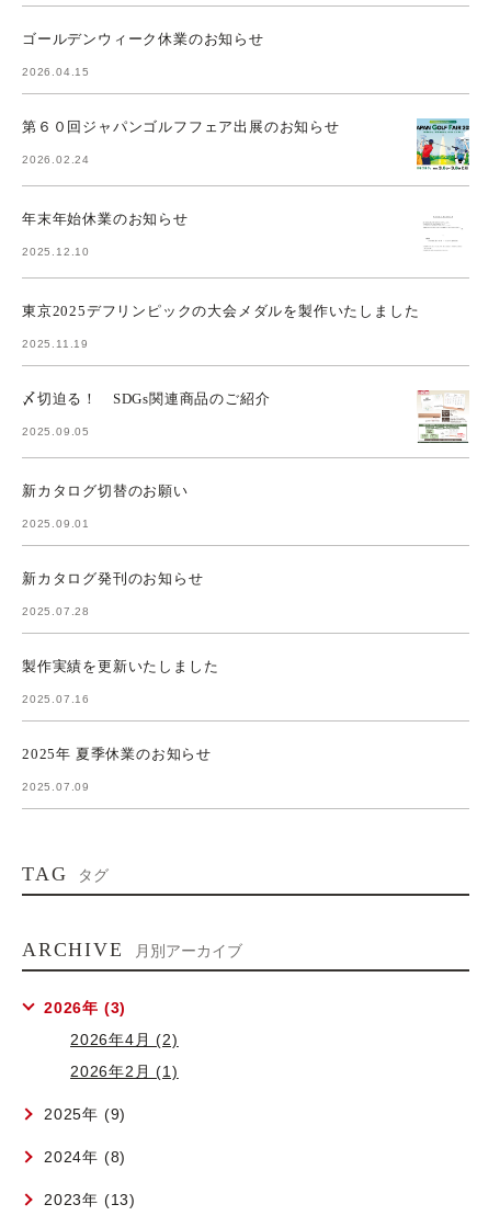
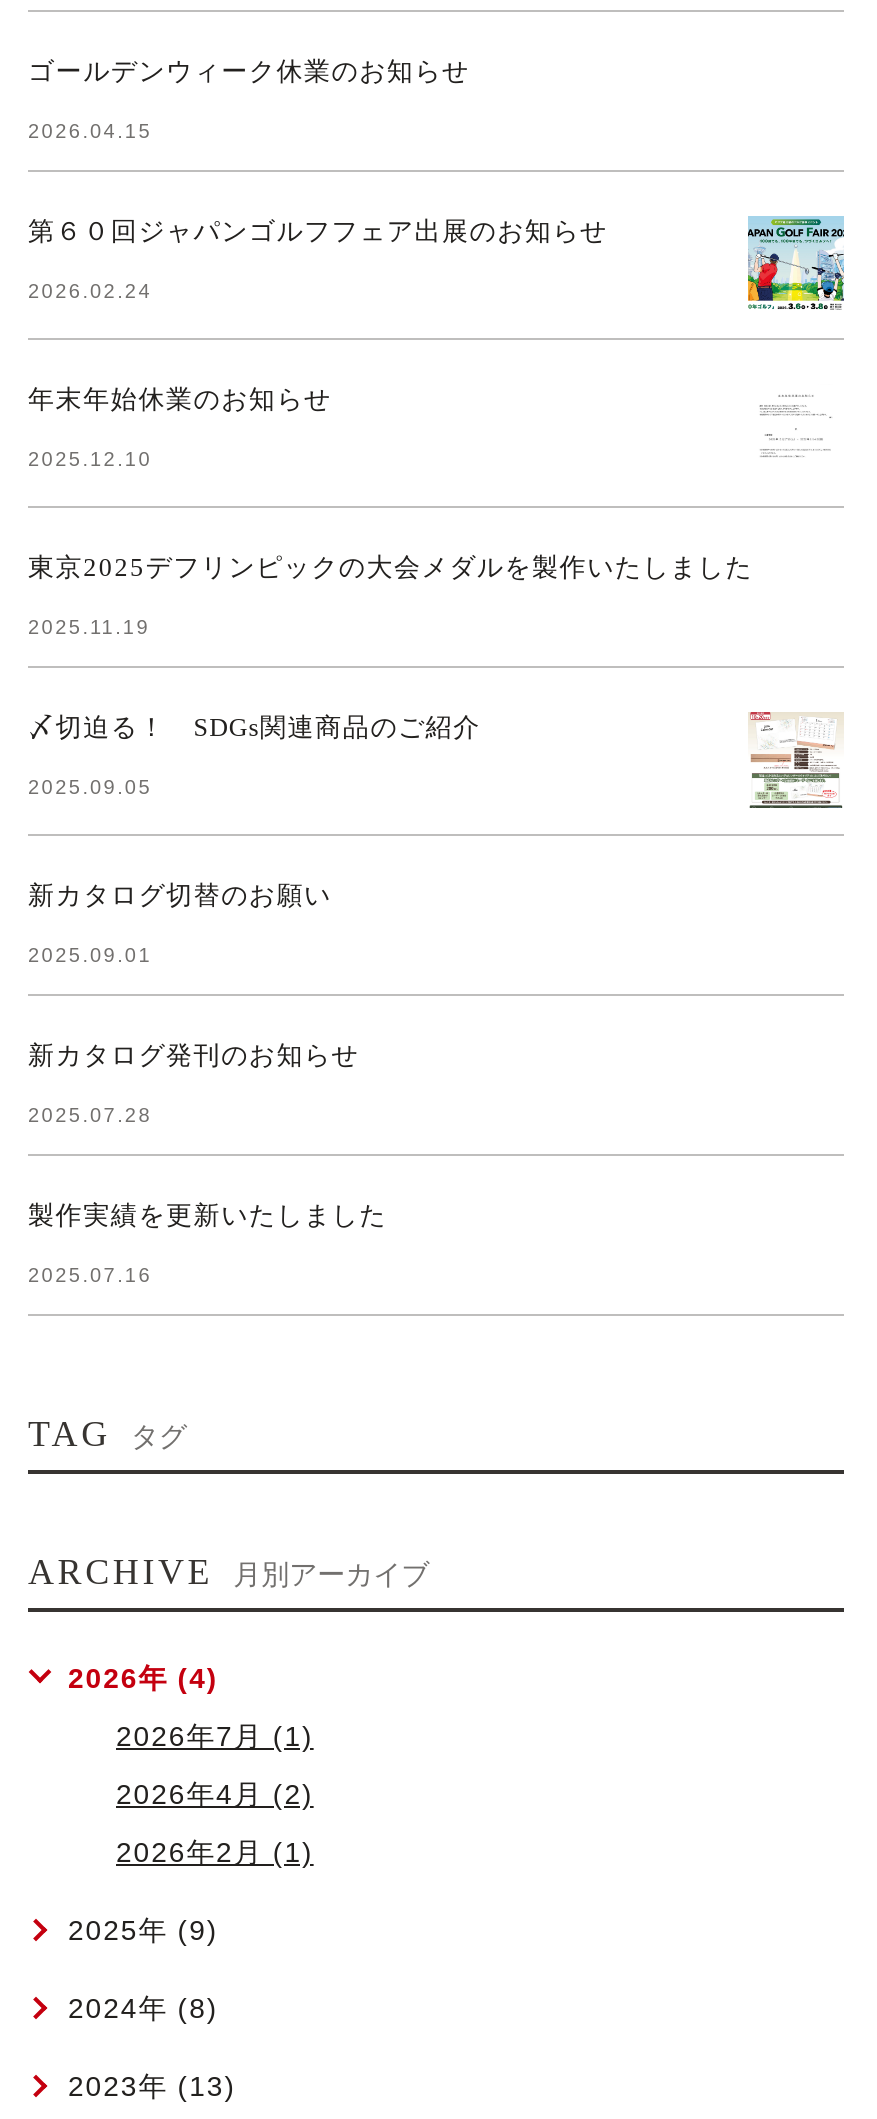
[22,746,212,793] 2025年 夏季休業のお知らせ | 2025.07.09 -> none
moved [22,863,242,960] -> [28,1414,429,1592]: TAG | タグ | ARCHIVE | 月別アーカイブ
[44,999,126,1016] 2026年 (3) -> [68,1662,314,1752] 2026年 (4) | 2026年7月 (1)

